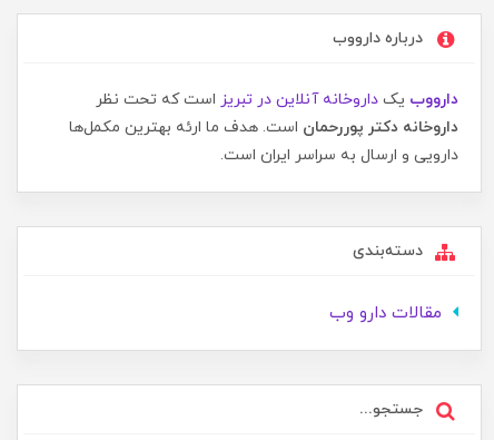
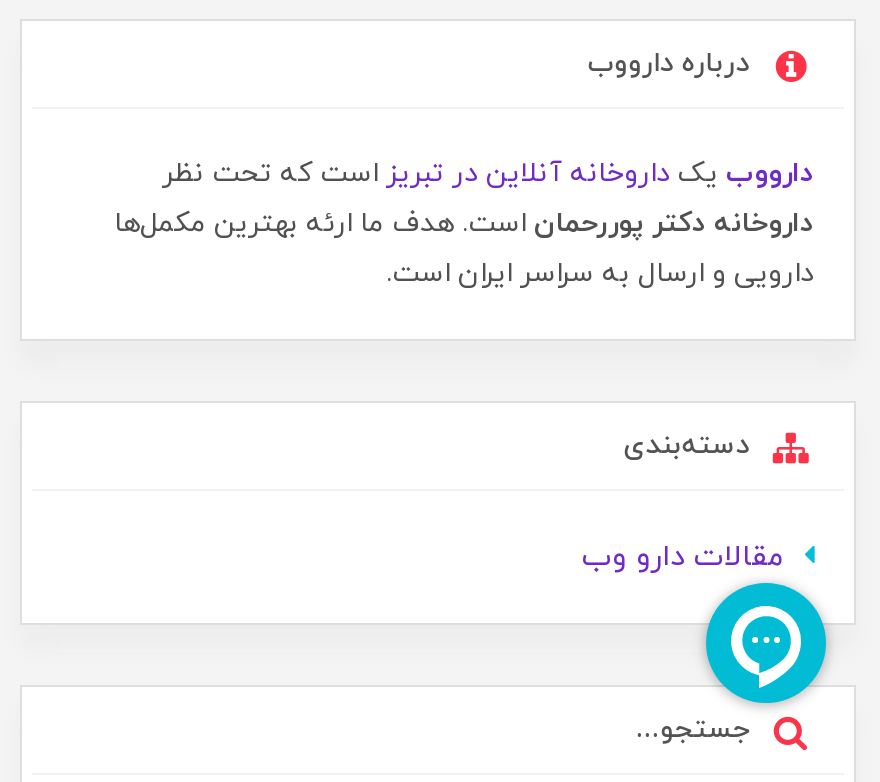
none -> [700,585,832,711] [image]

